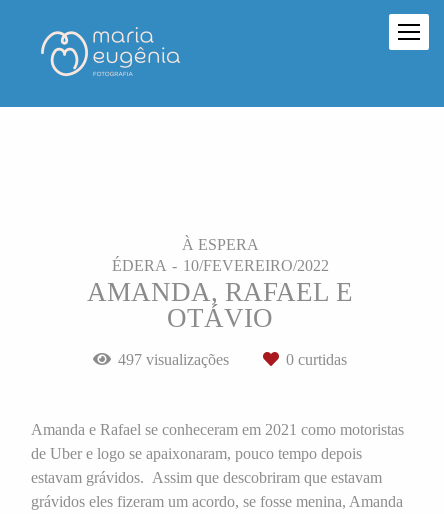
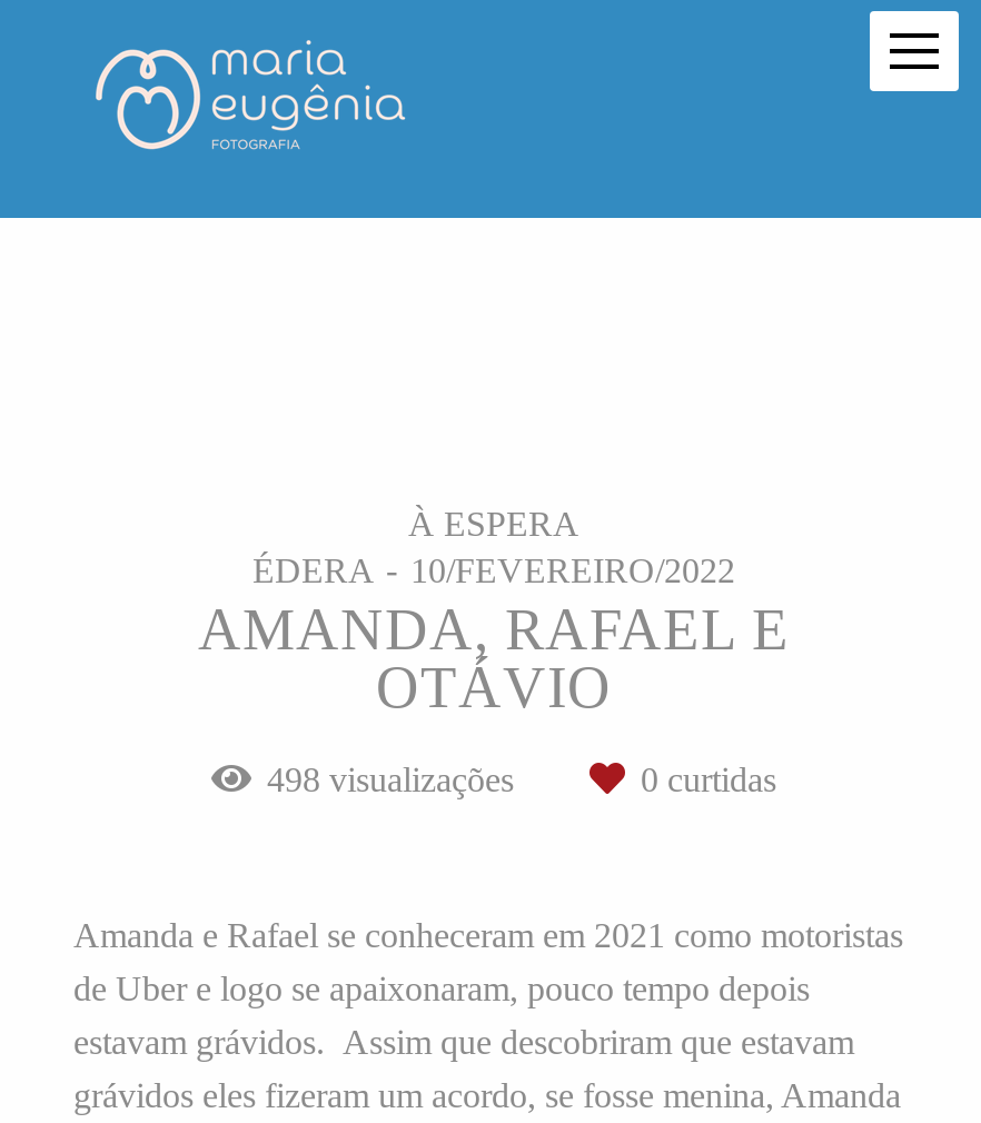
[118,351,233,368] 497 visualizações -> [267,761,523,798] 498 visualizações

